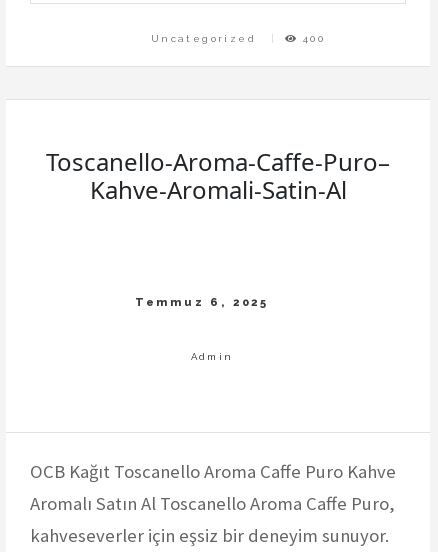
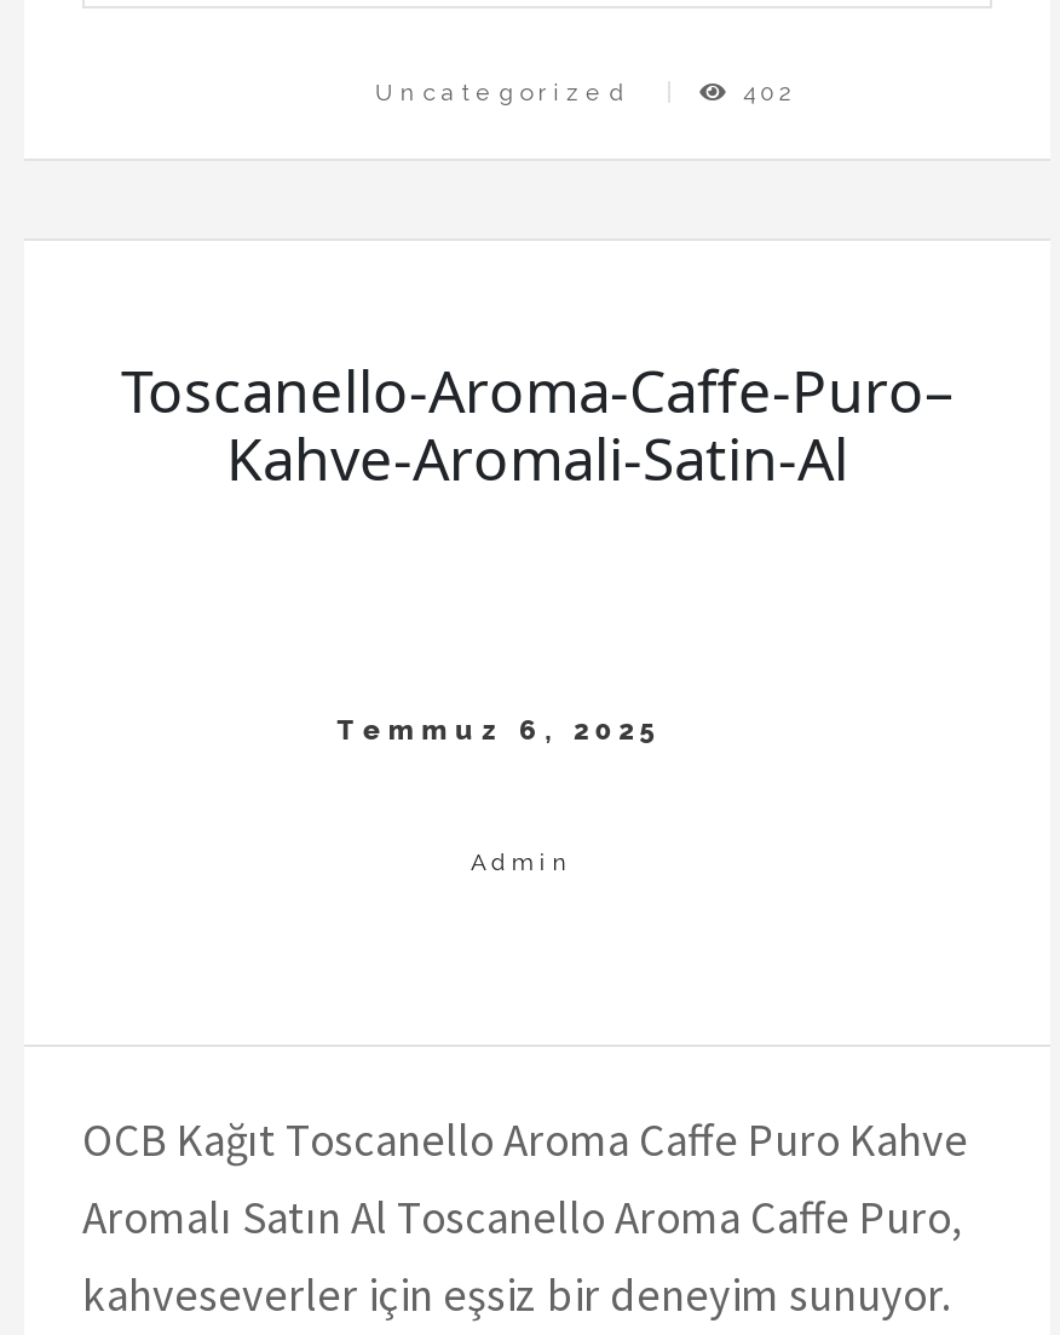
[298,33,325,44] 400 -> [732,80,796,107] 402

